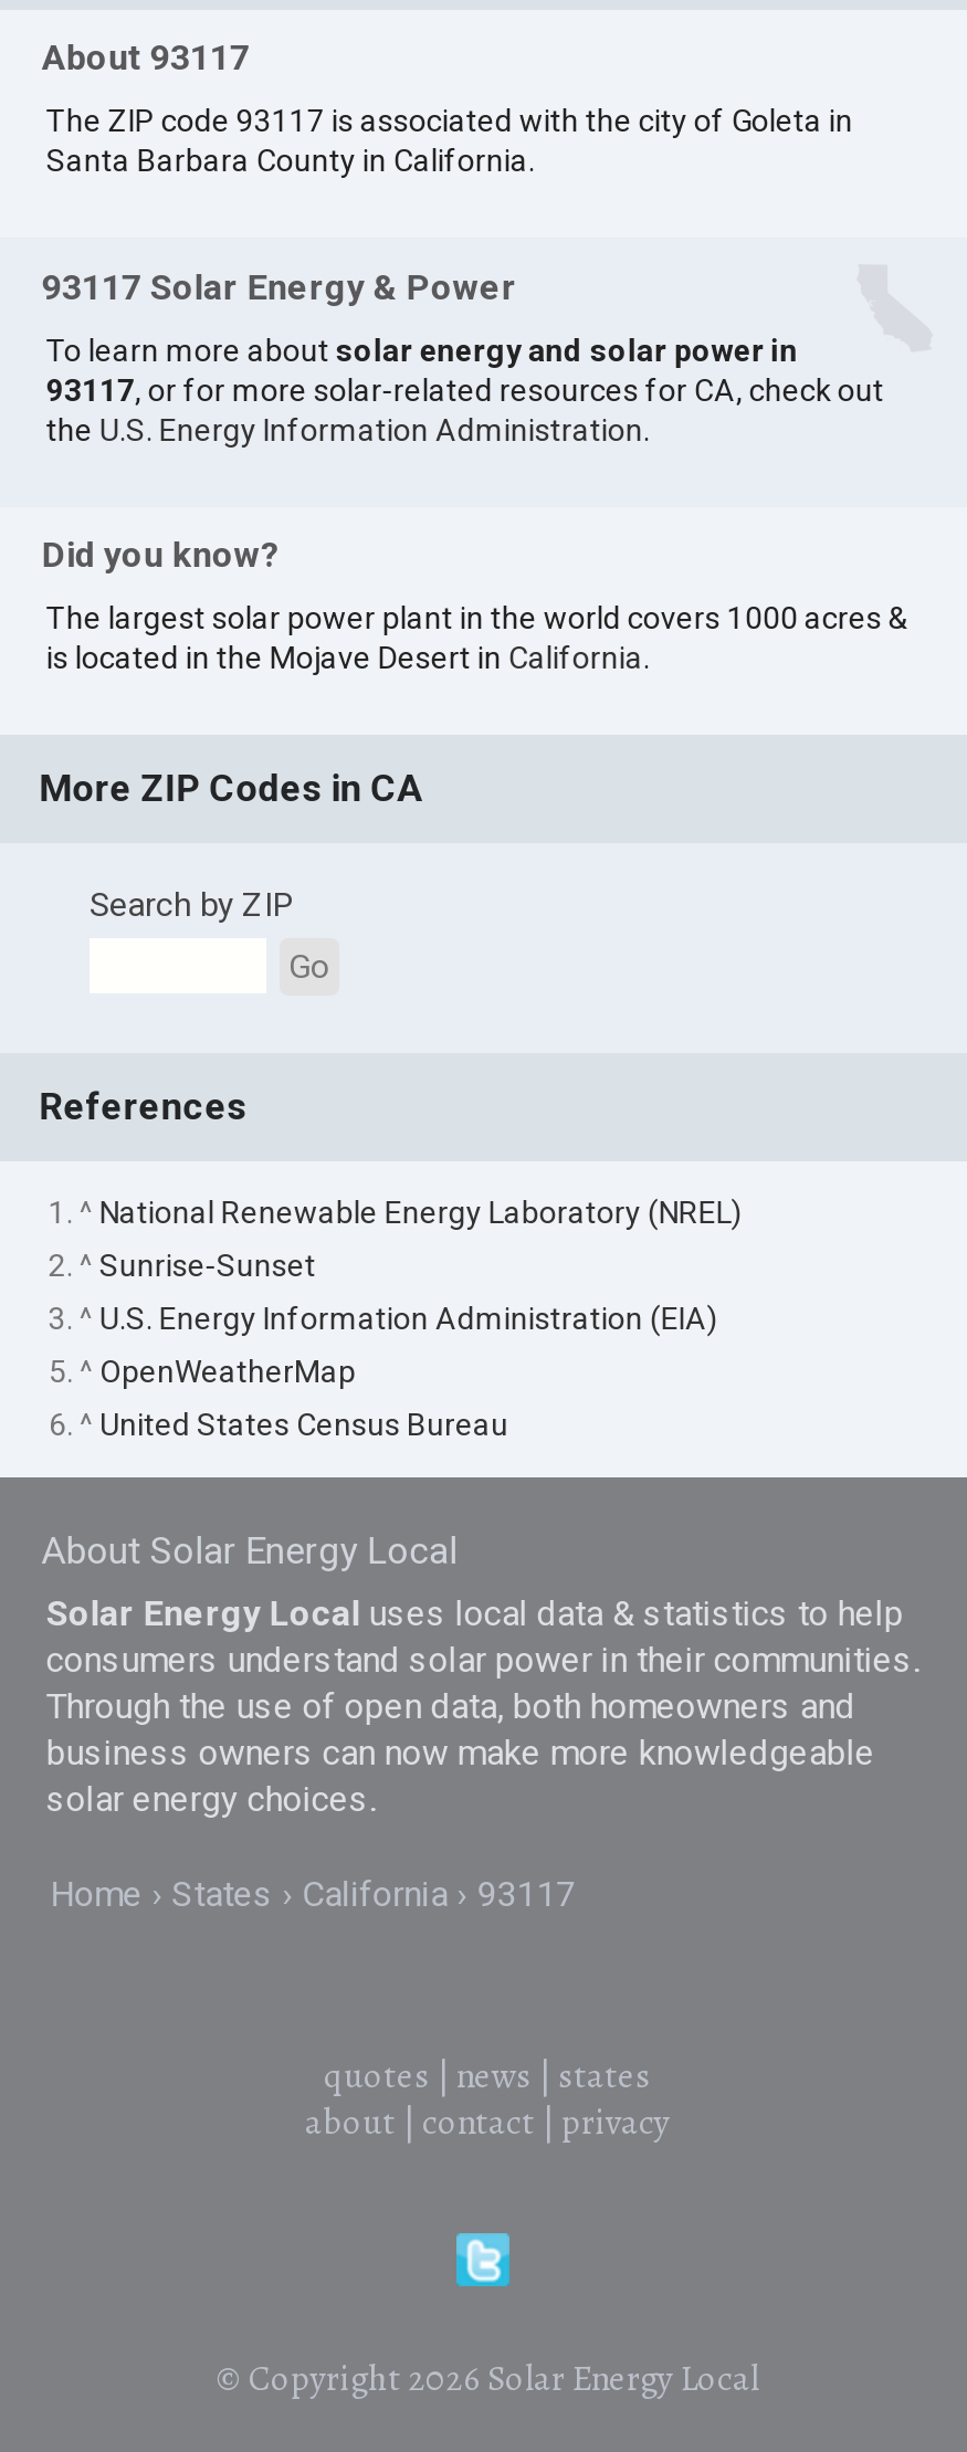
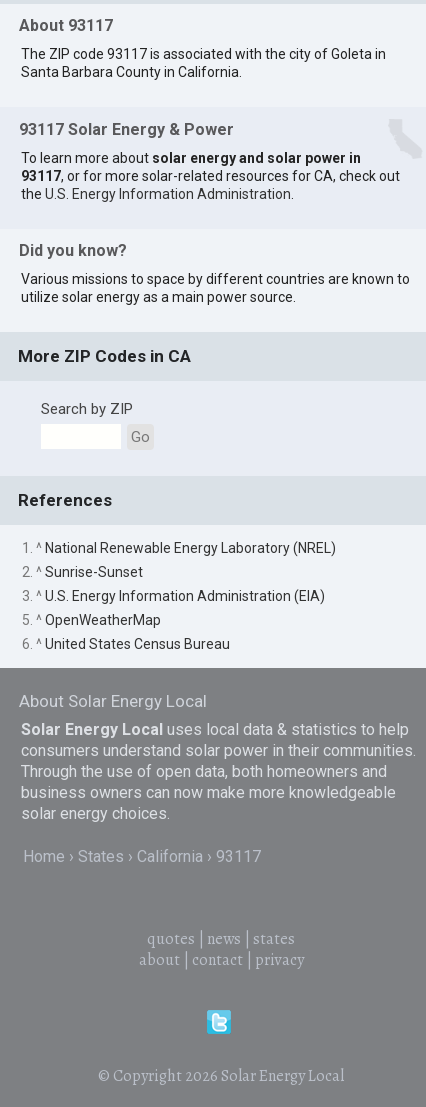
[46,600,908,675] The largest solar power plant in the world covers 1000 acres & | is located in the Mojave Desert in California. -> [21,271,410,305] Various missions to space by different countries are known to | utilize solar energy as a main power source.

